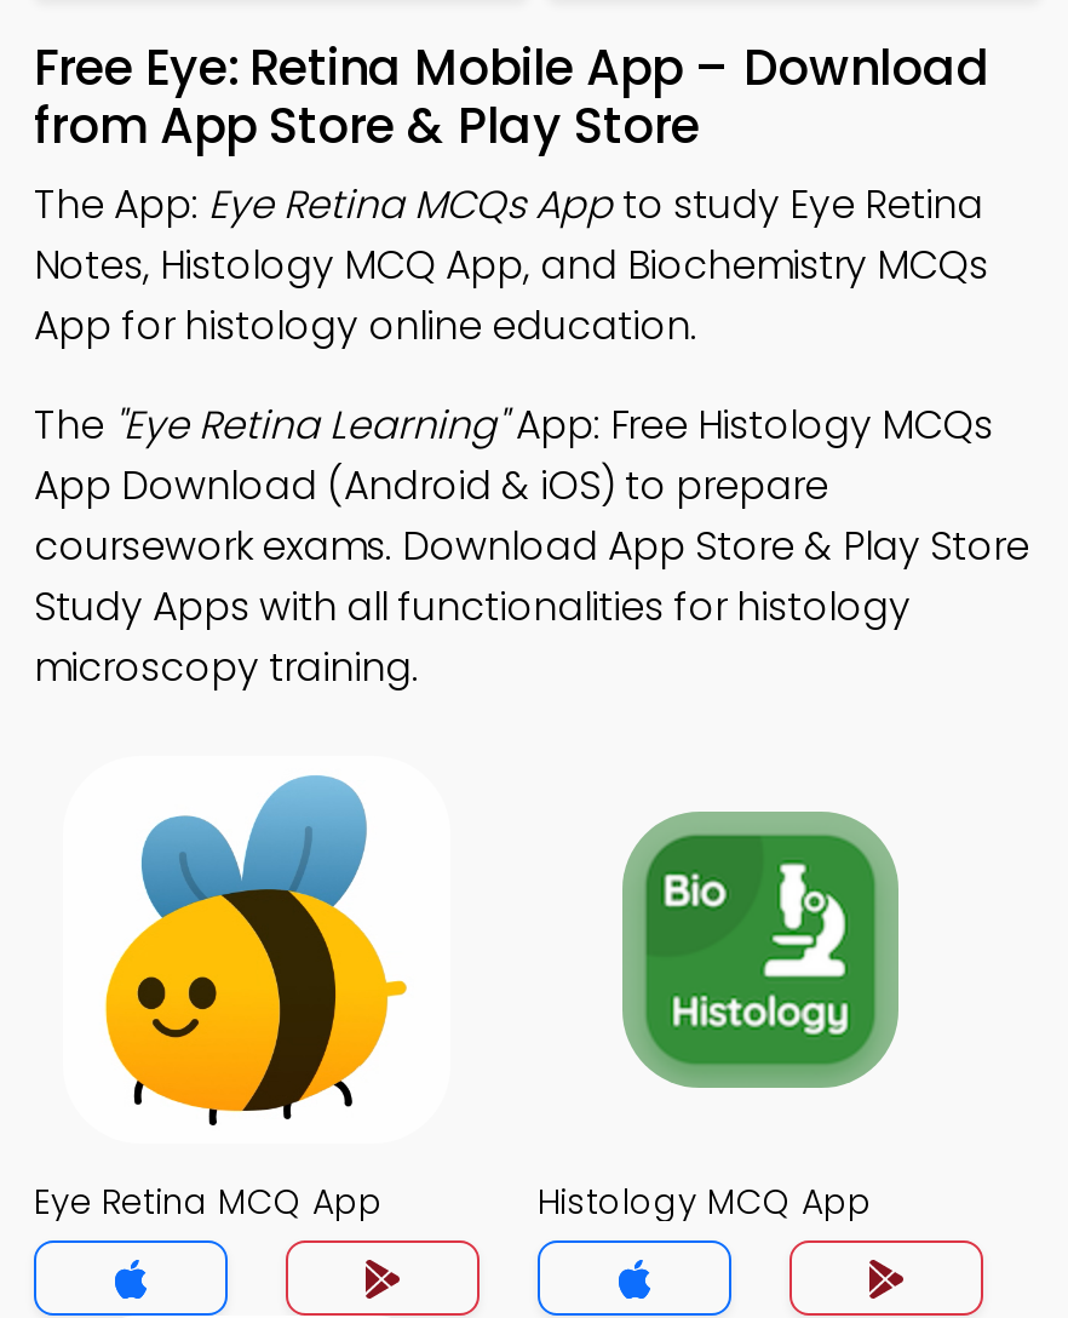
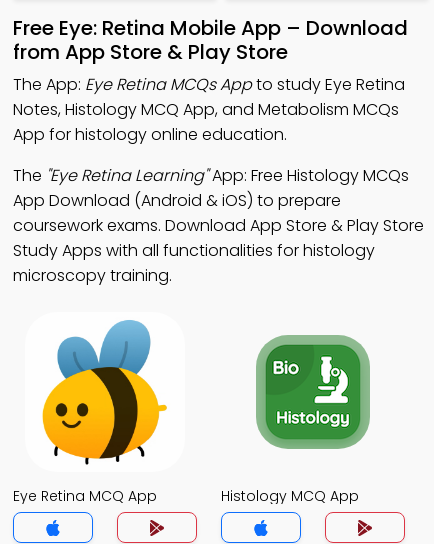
[34,237,988,293] Notes, Histology MCQ App, and Biochemistry MCQs -> [13,98,399,121] Notes, Histology MCQ App, and Metabolism MCQs

